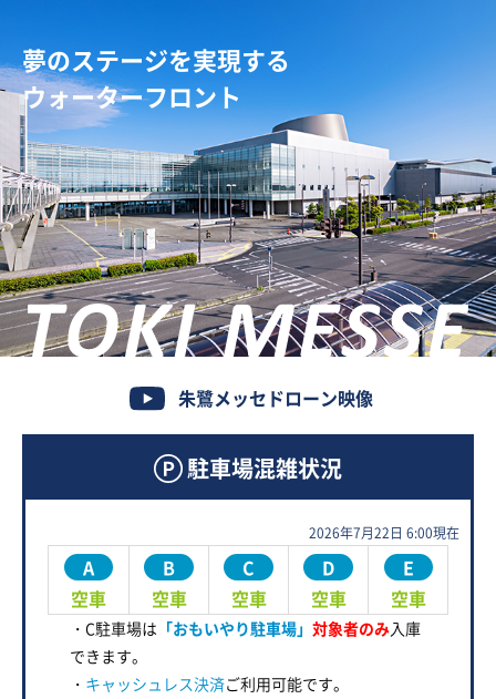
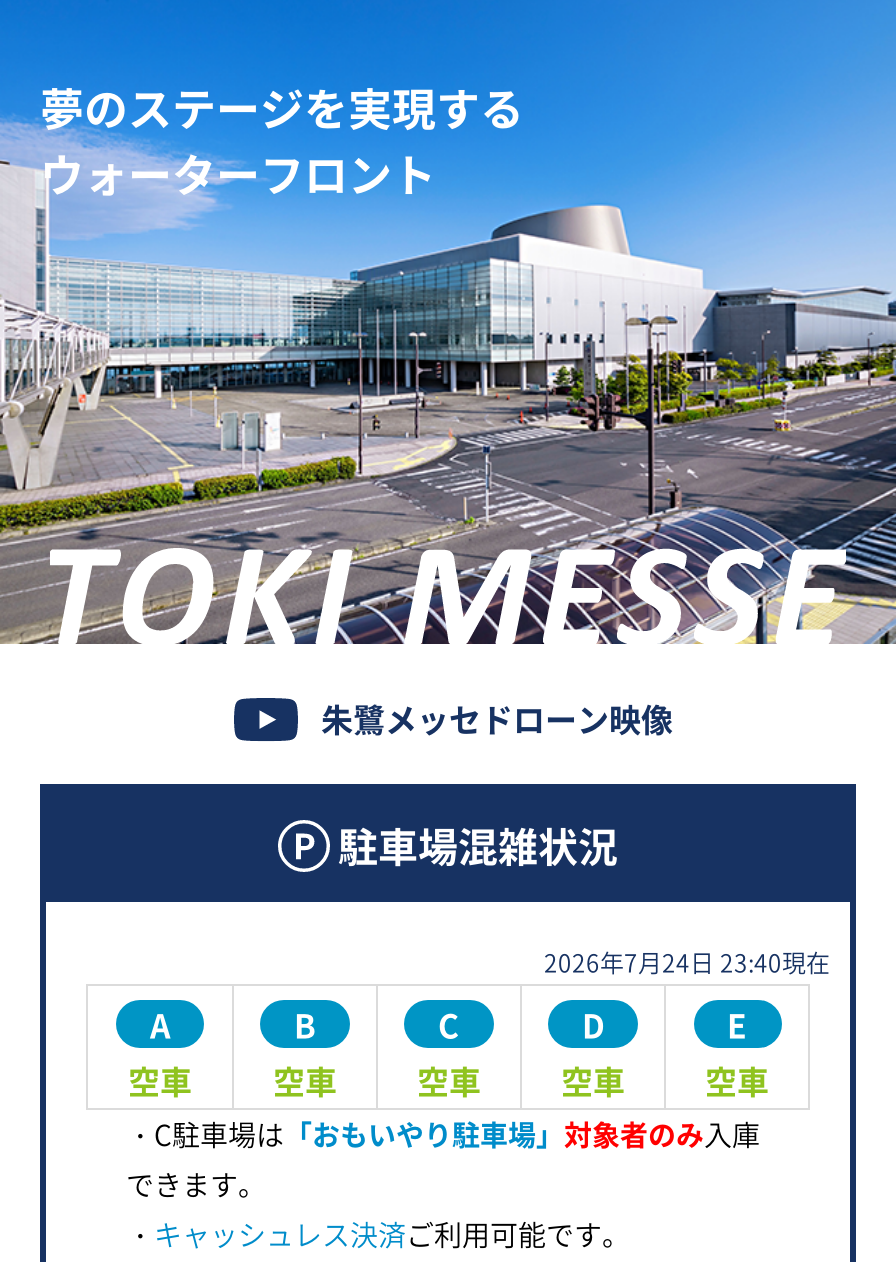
[309,523,459,543] 2026年7月22日 6:00現在 -> [544,944,830,980] 2026年7月24日 23:40現在

